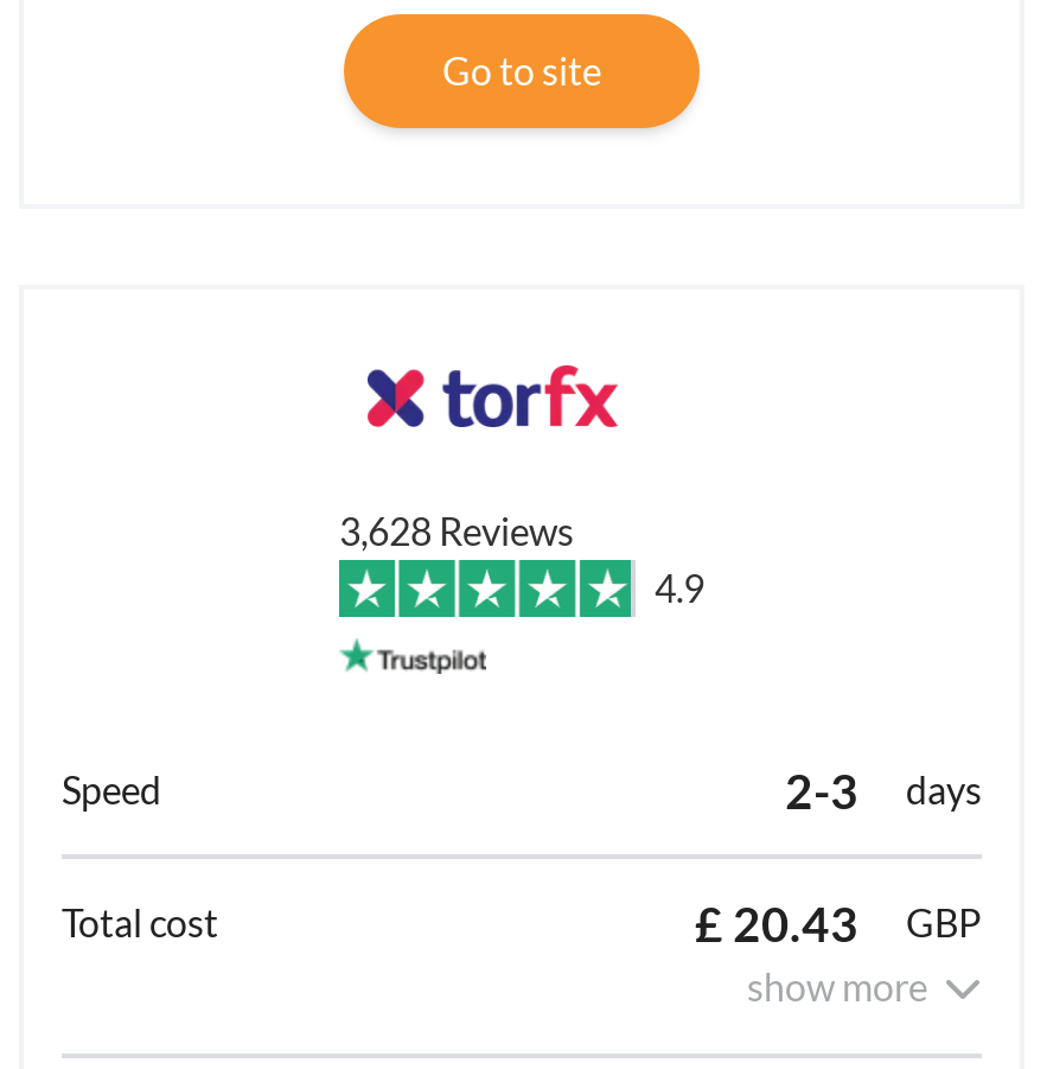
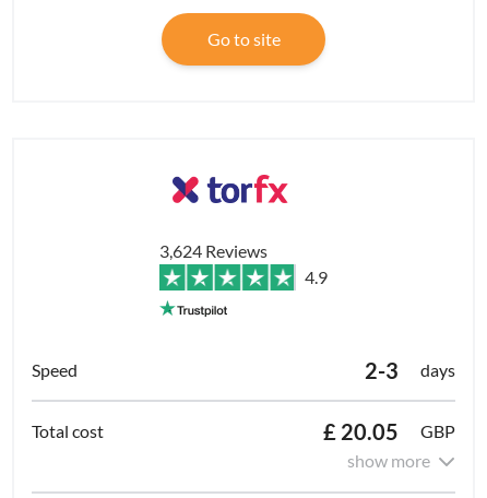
[339,507,574,552] 3,628 Reviews -> [159,240,268,261] 3,624 Reviews
[695,894,982,951] £ 20.43 GBP -> [323,418,455,444] £ 20.05 GBP

